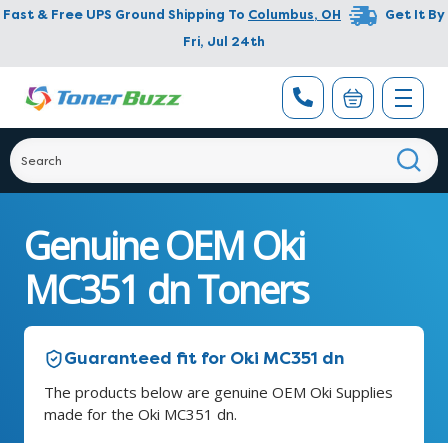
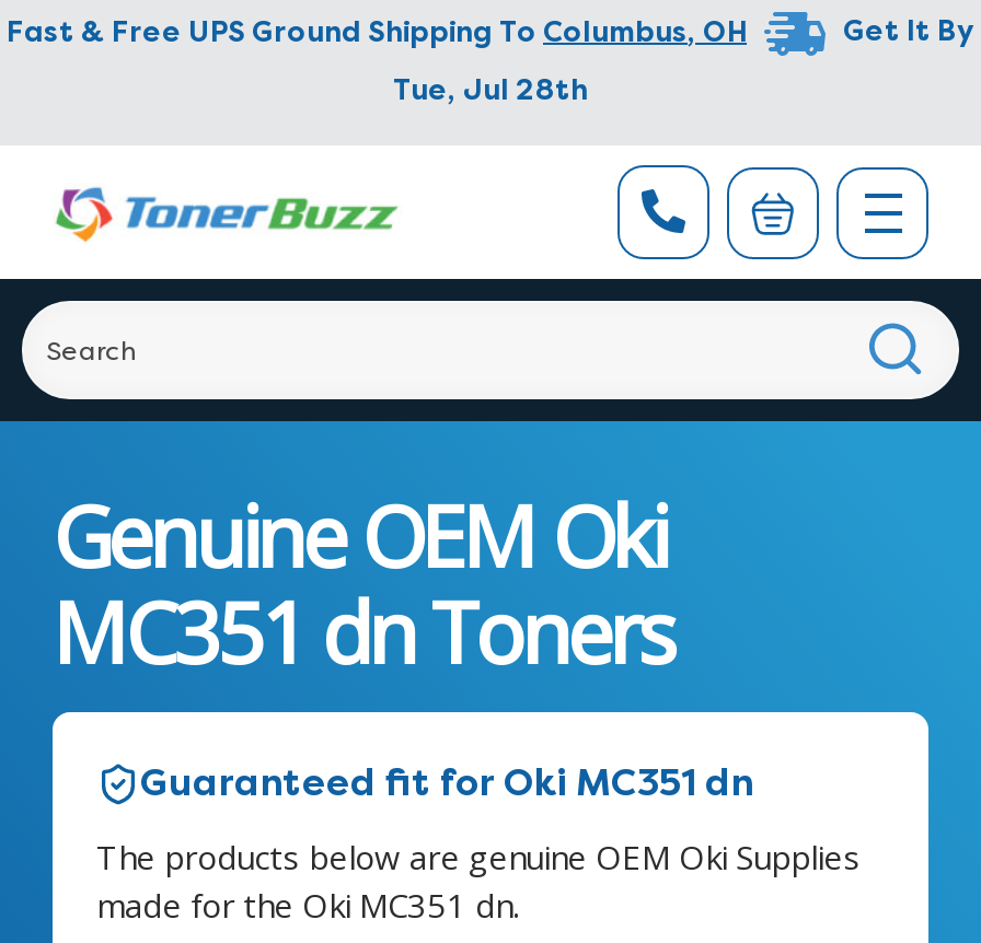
[183,33,265,50] Fri, Jul 24th -> [393,71,588,108] Tue, Jul 28th

